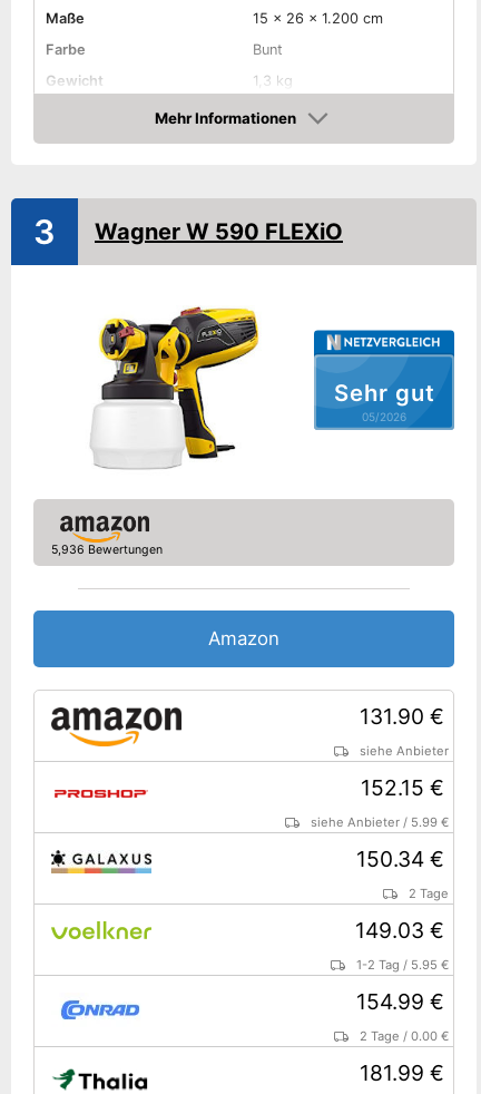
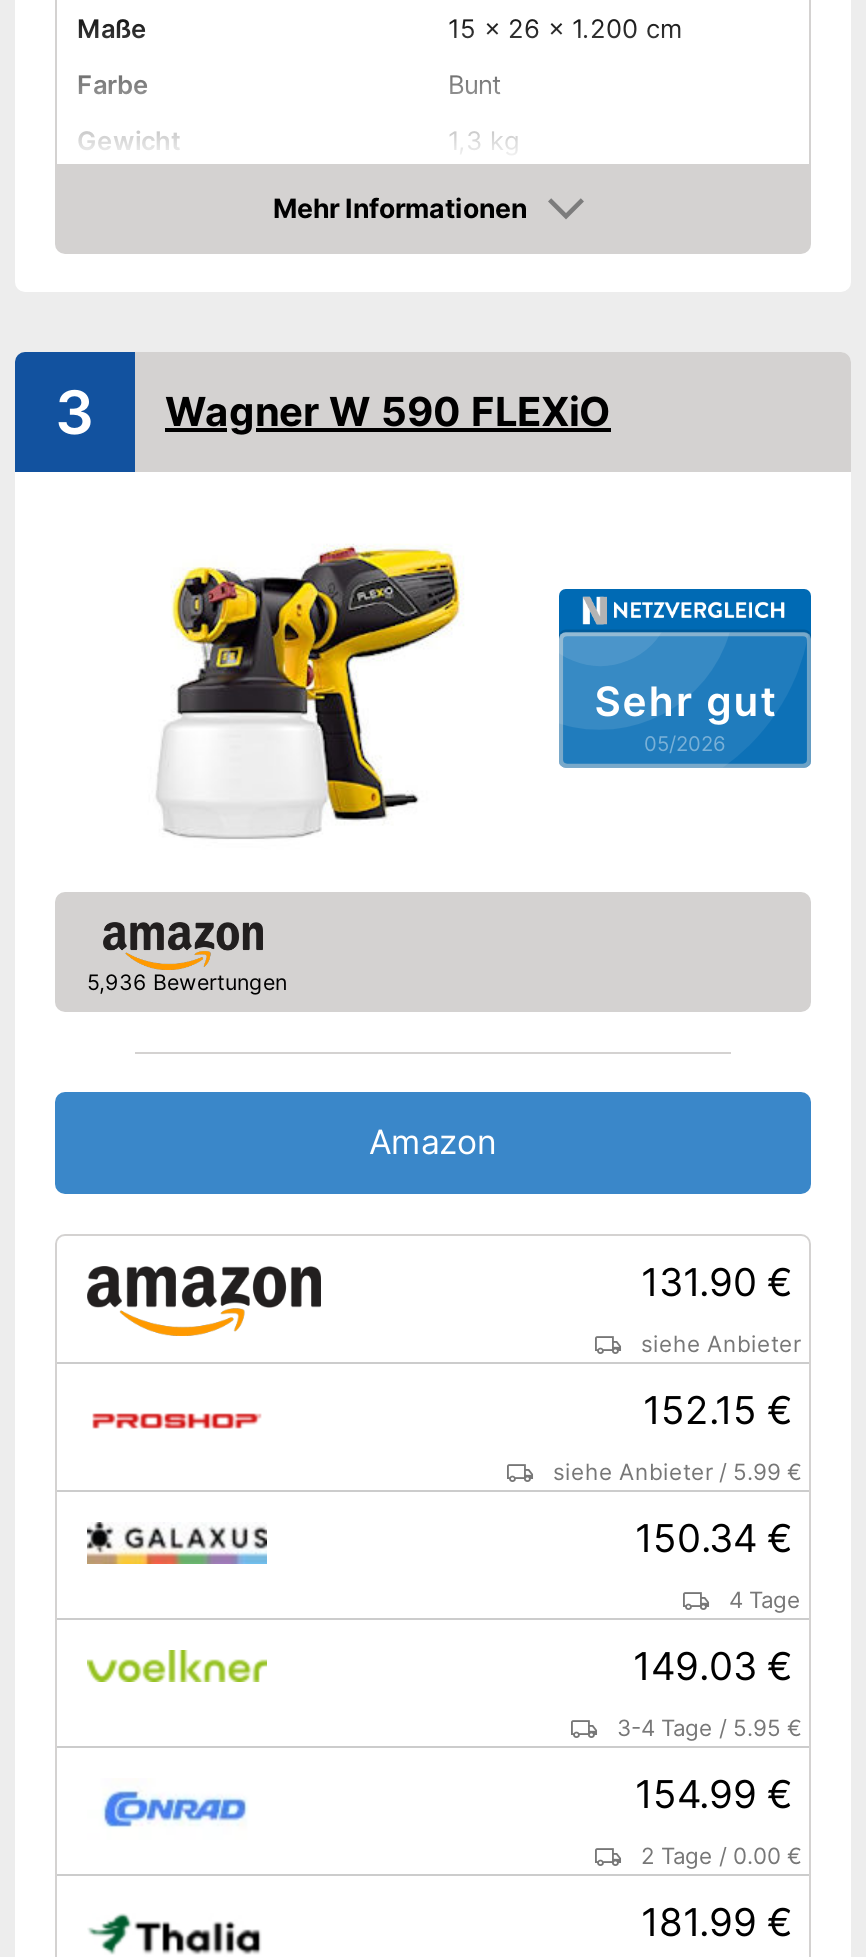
[409,886,449,901] 2 Tage -> [729,1586,801,1614] 4 Tage
[356,957,449,973] 1-2 Tag / 5.95 € -> [617,1714,801,1742] 3-4 Tage / 5.95 €

